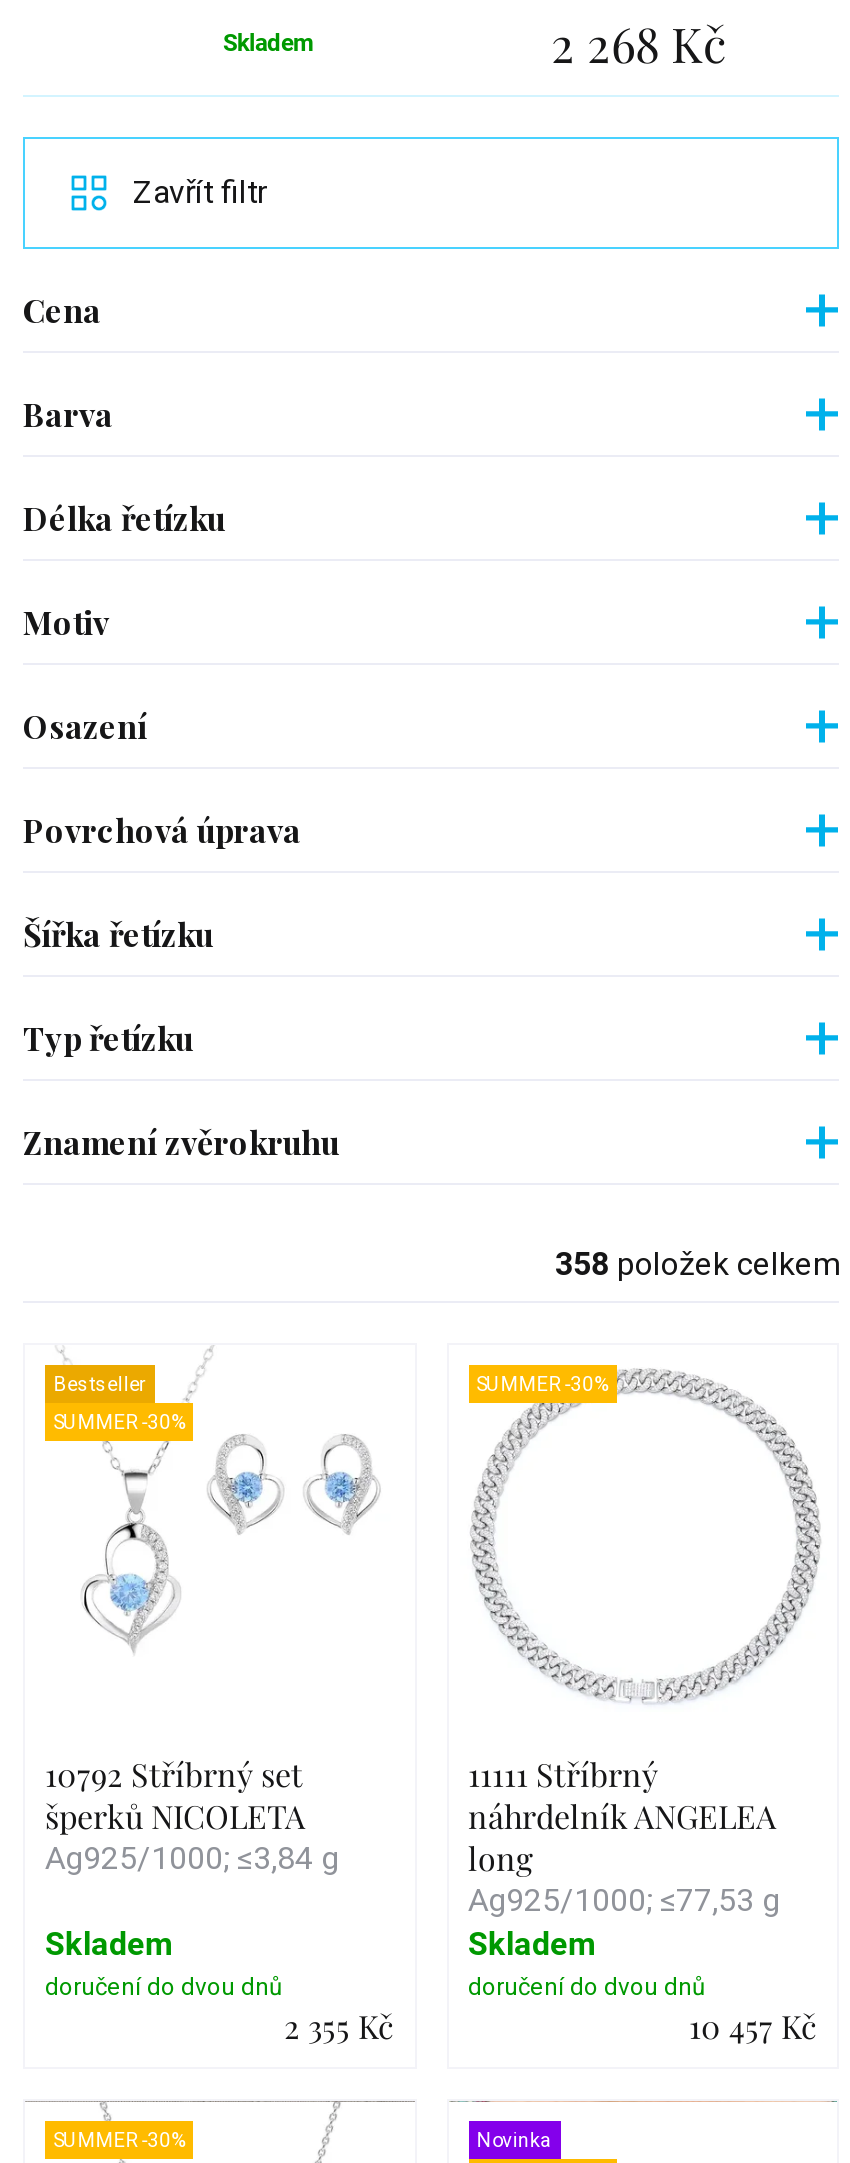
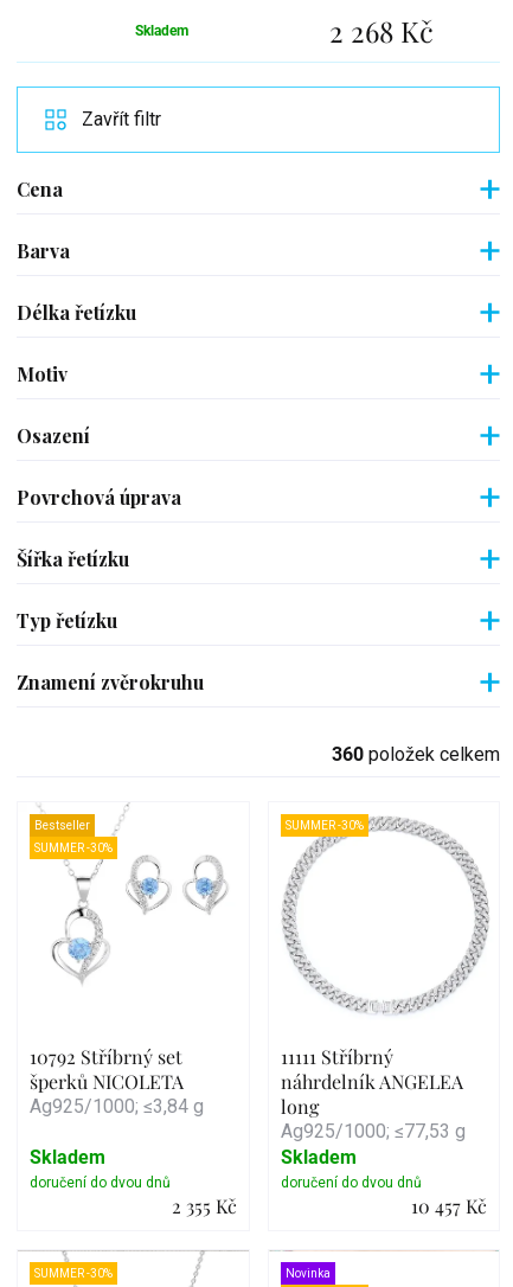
[555,1244,839,1282] 358 položek celkem -> [332,743,500,765] 360 položek celkem

